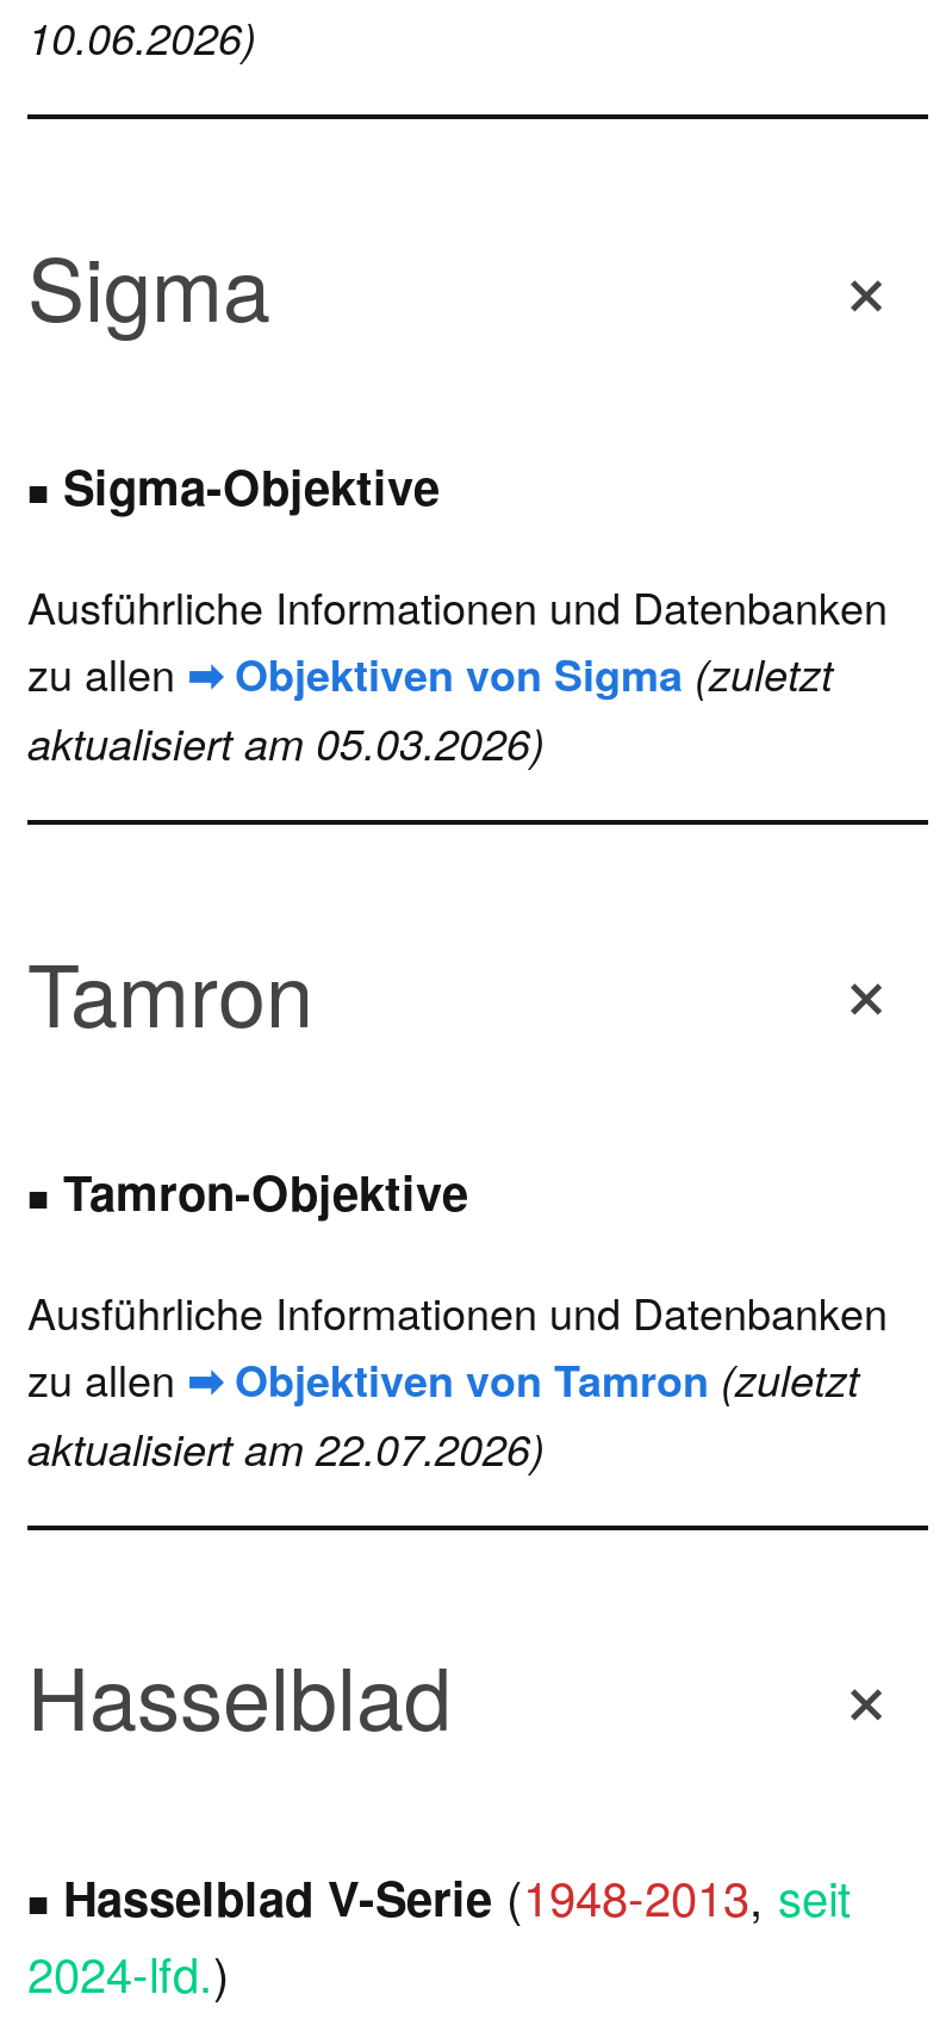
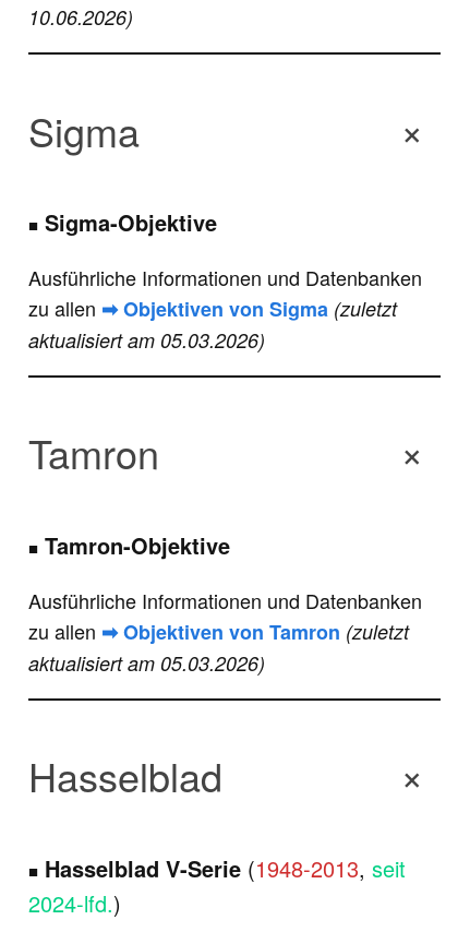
[27,1418,545,1477] aktualisiert am 22.07.2026) -> [28,649,265,676] aktualisiert am 05.03.2026)

